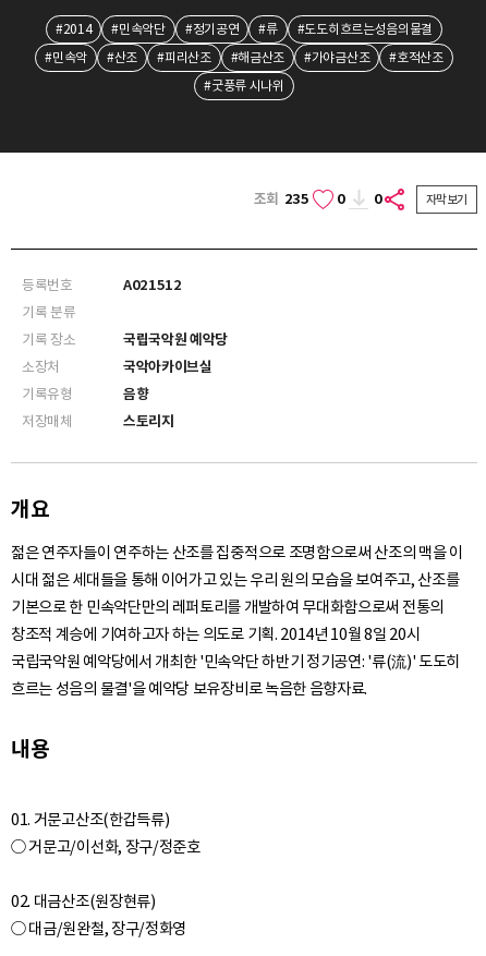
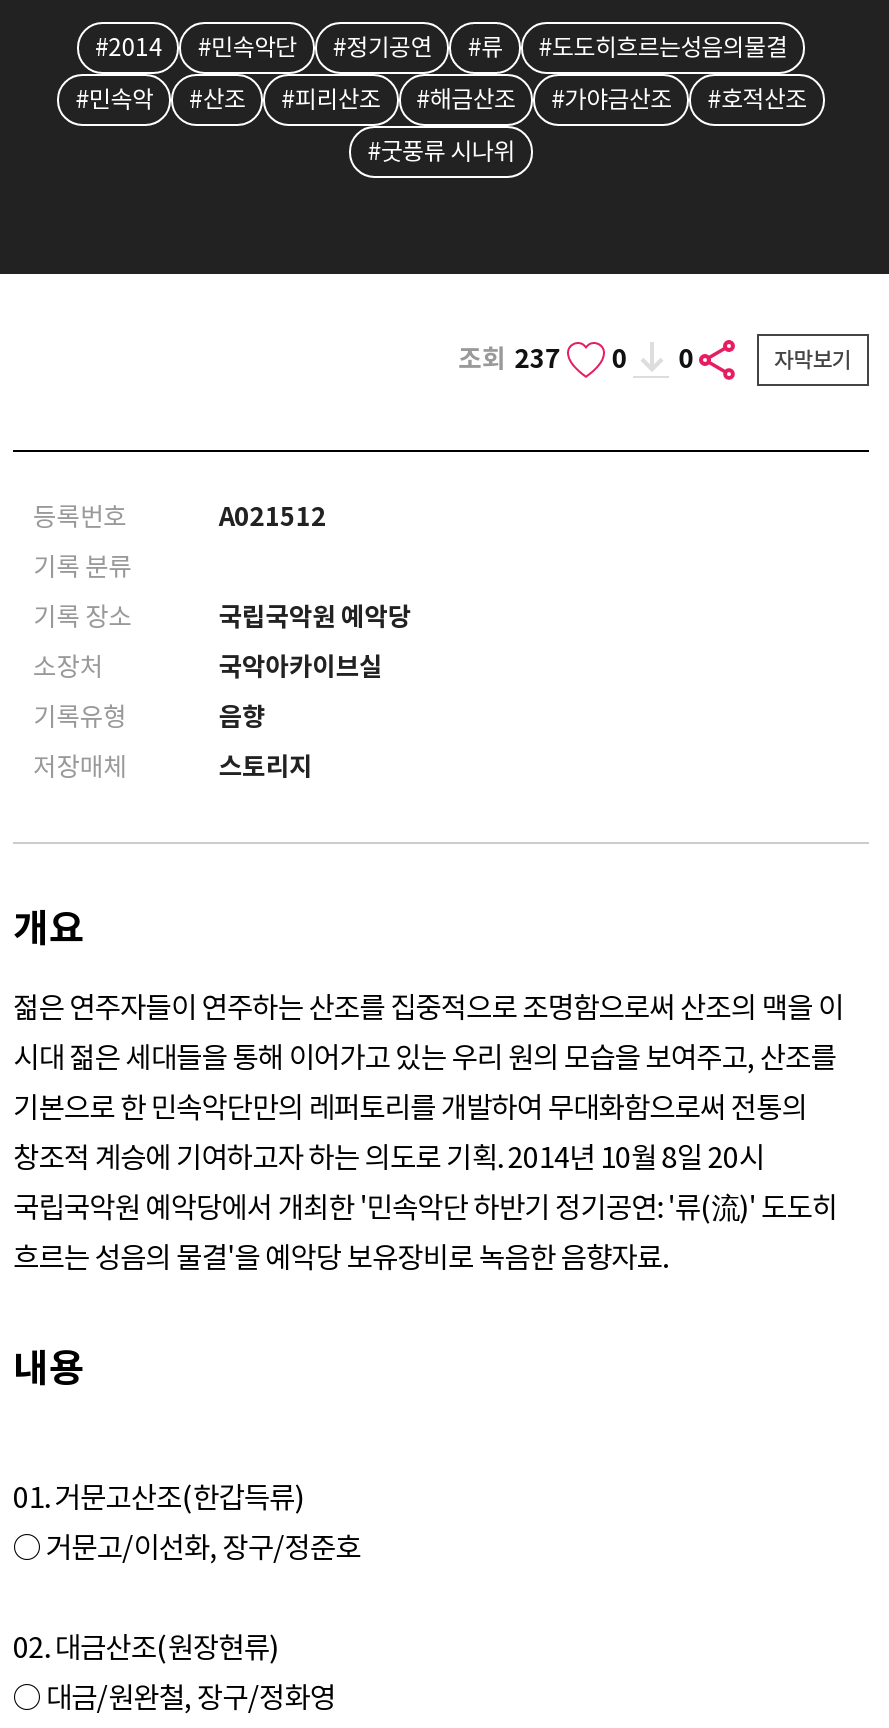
[253,190,382,209] 조회 235 0 0 -> [458,343,694,377] 조회 237 0 0

